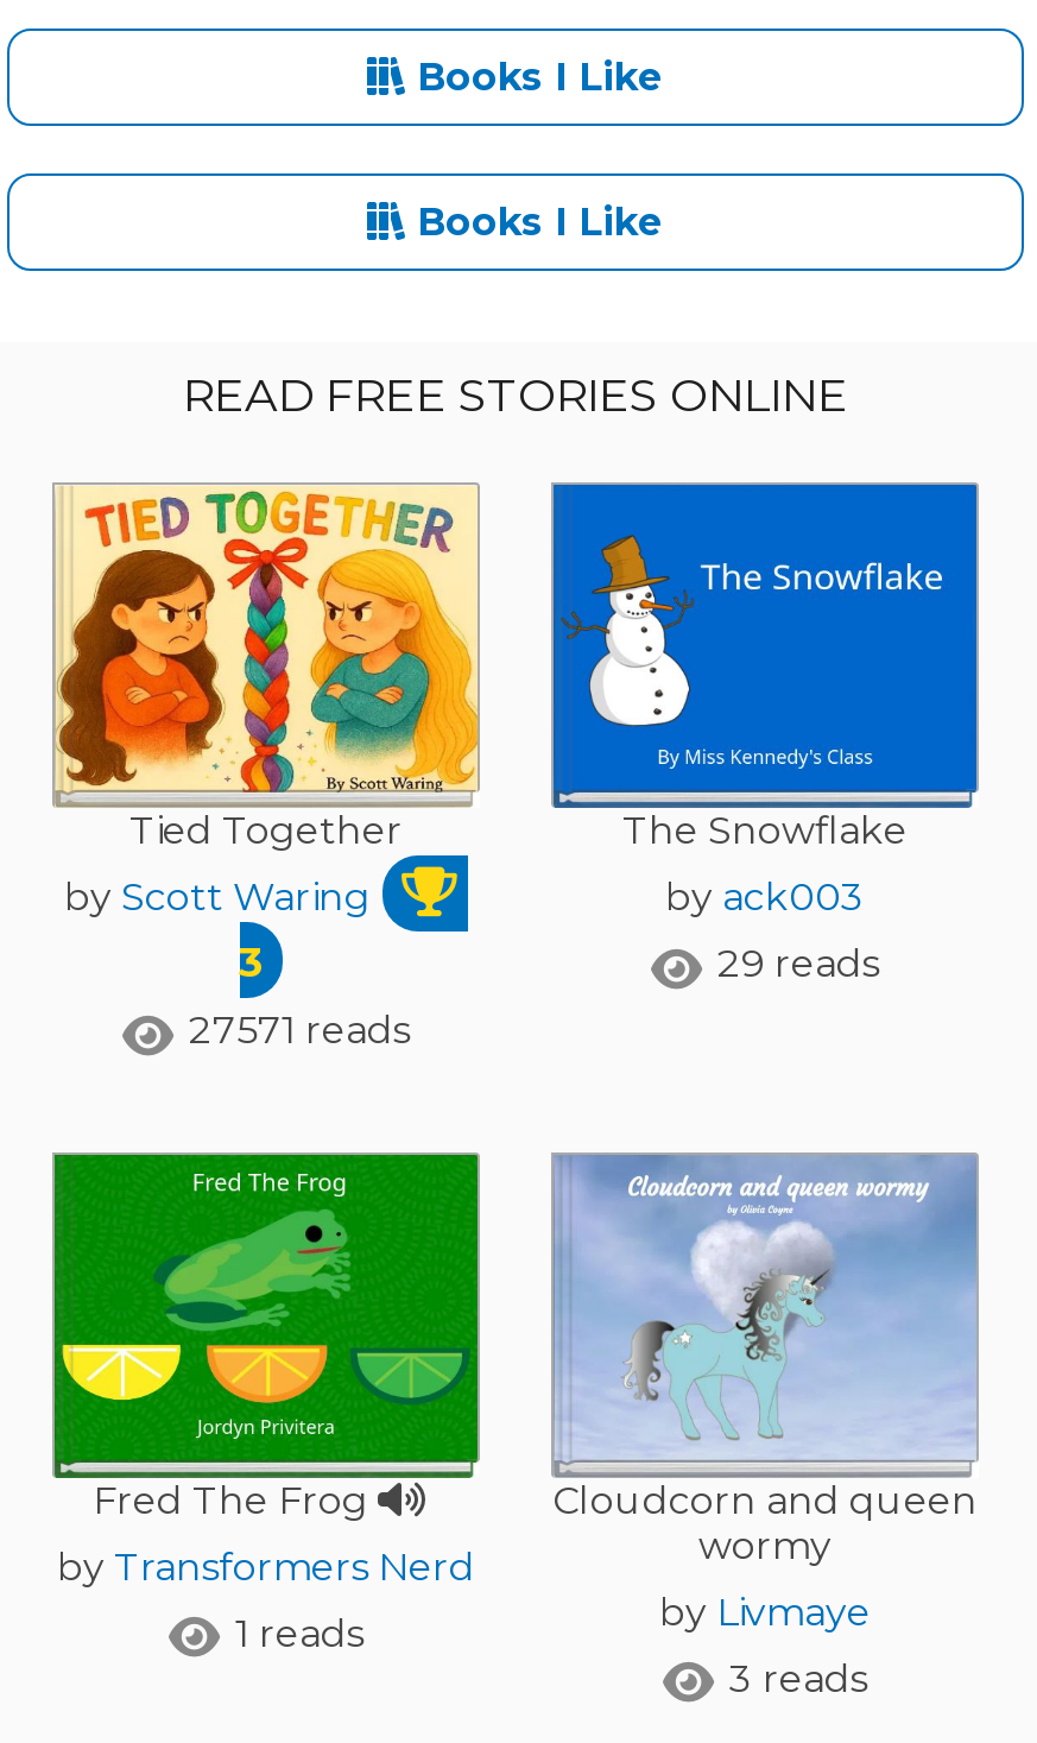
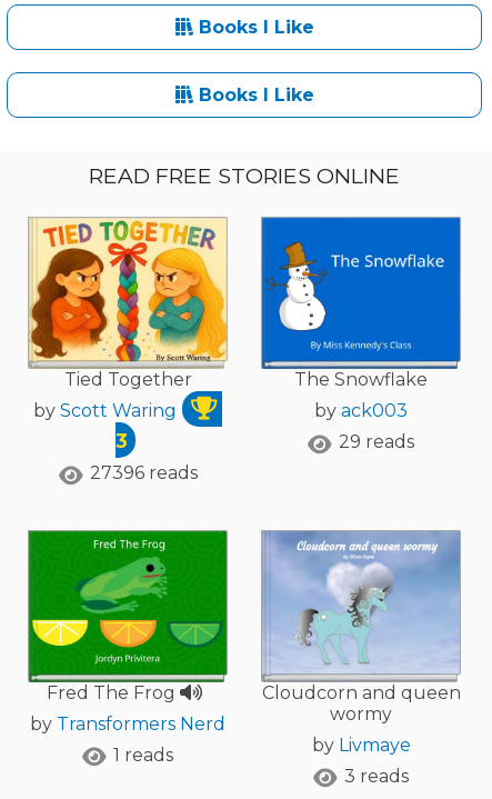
[189,1008,410,1053] 27571 reads -> [89,463,197,484] 27396 reads

